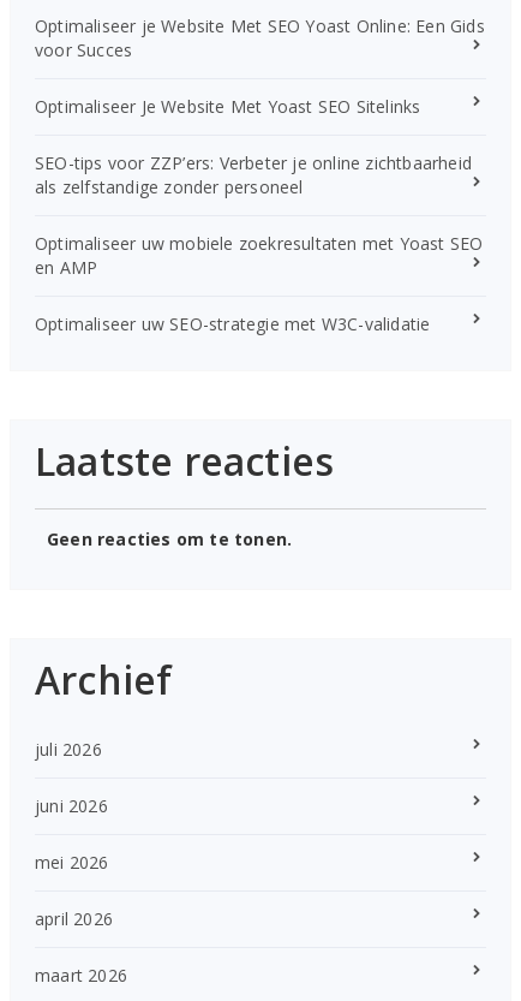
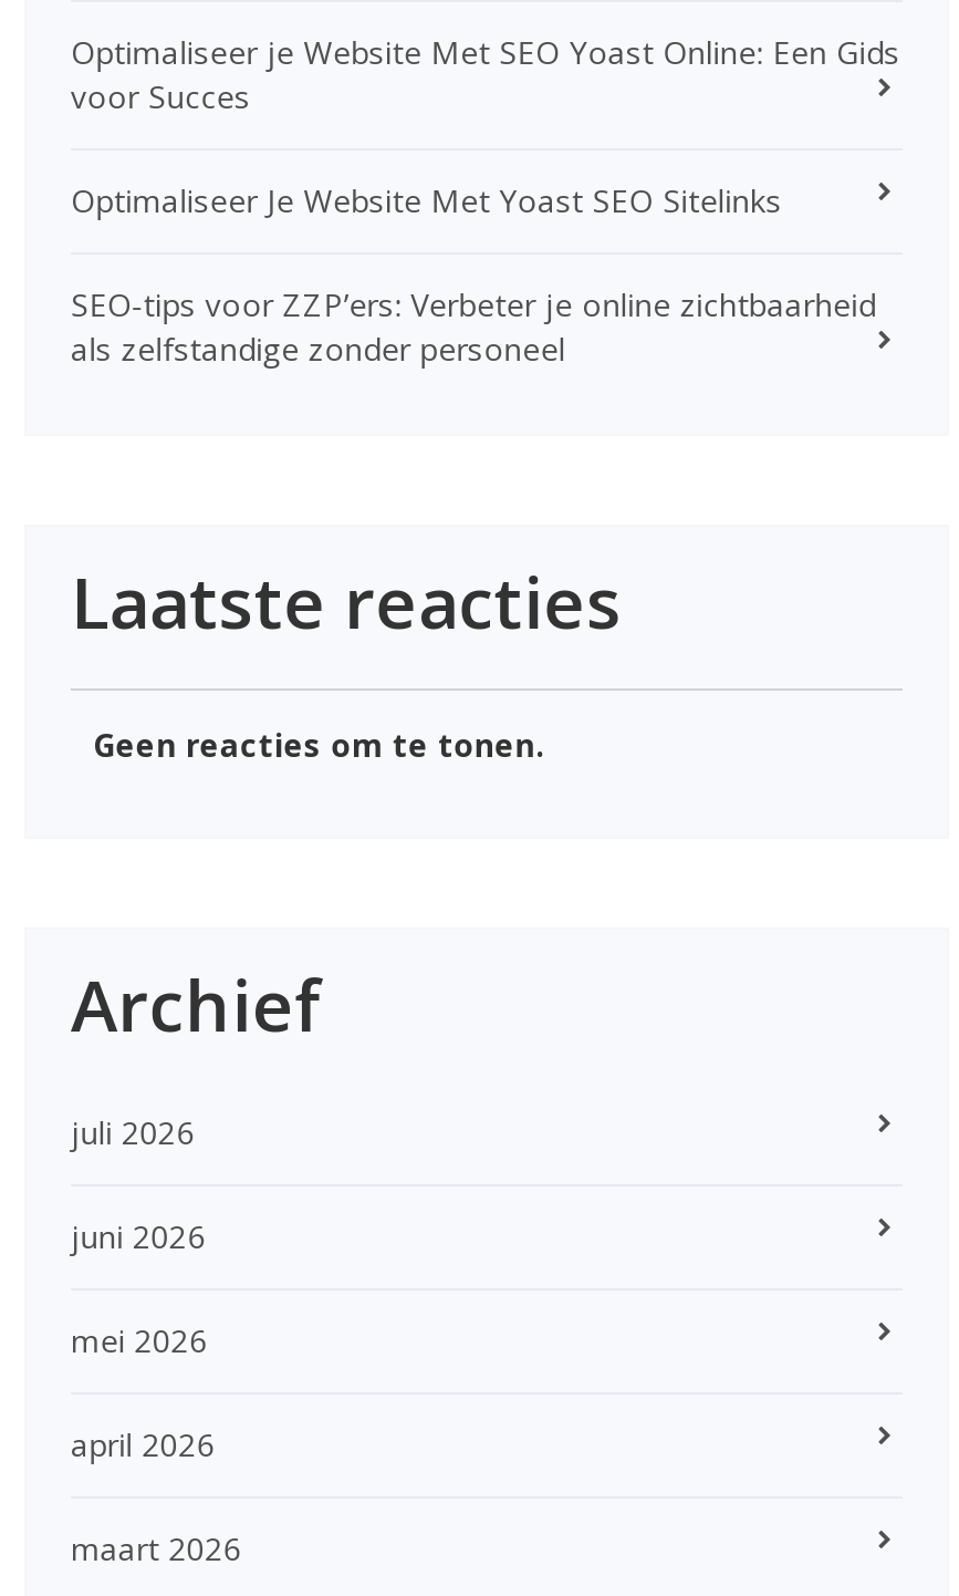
[35,231,483,335] Optimaliseer uw mobiele zoekresultaten met Yoast SEO | en AMP | Optimaliseer uw SEO-strategie met W3C-validatie -> none

